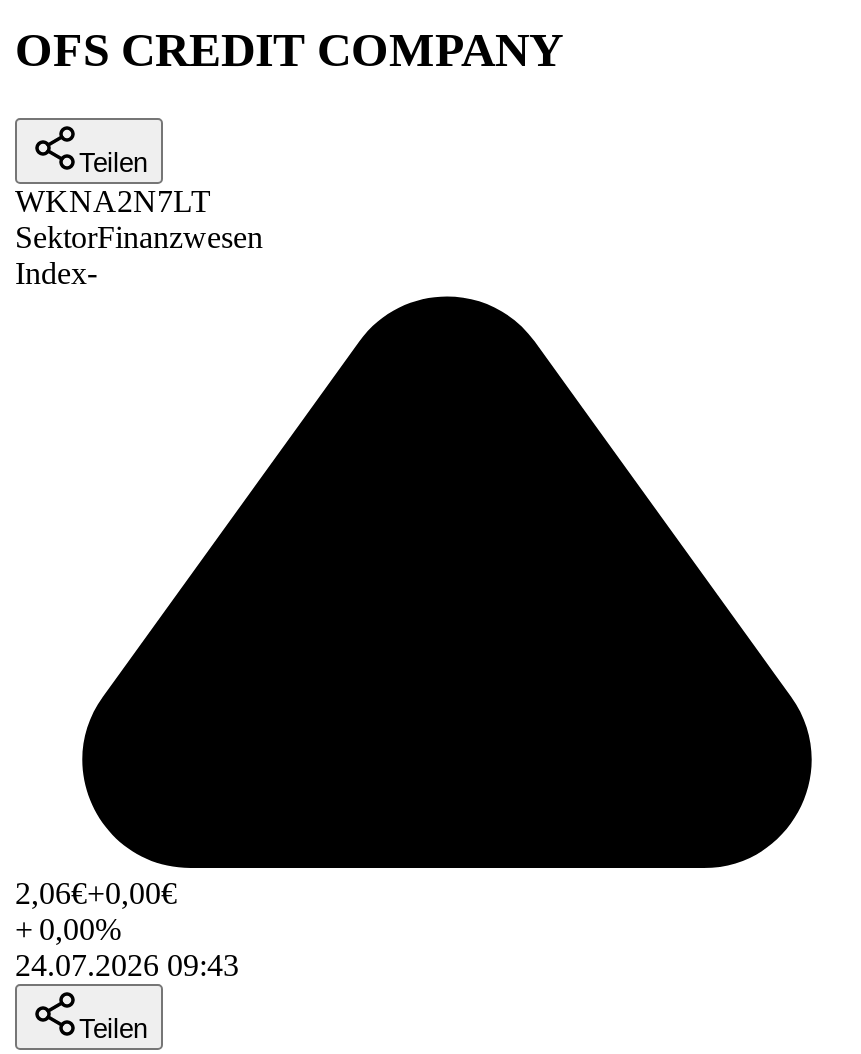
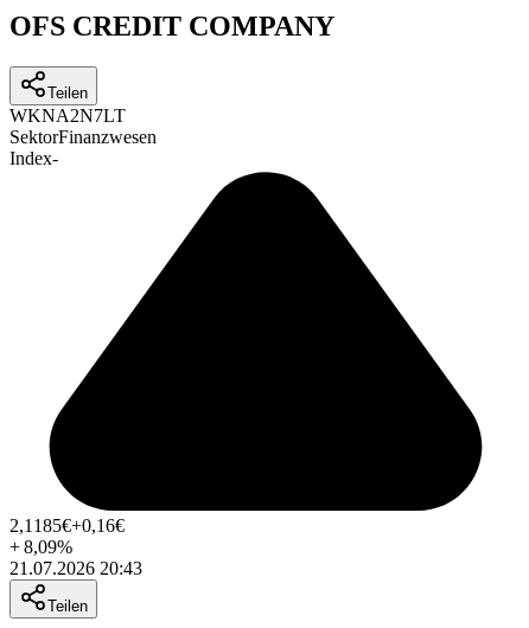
[15,876,177,910] 2,06€+0,00€ -> [9,516,125,536] 2,1185€+0,16€
[15,912,121,946] + 0,00% -> [9,537,72,557] + 8,09%
[15,948,239,982] 24.07.2026 09:43 -> [9,558,142,578] 21.07.2026 20:43

